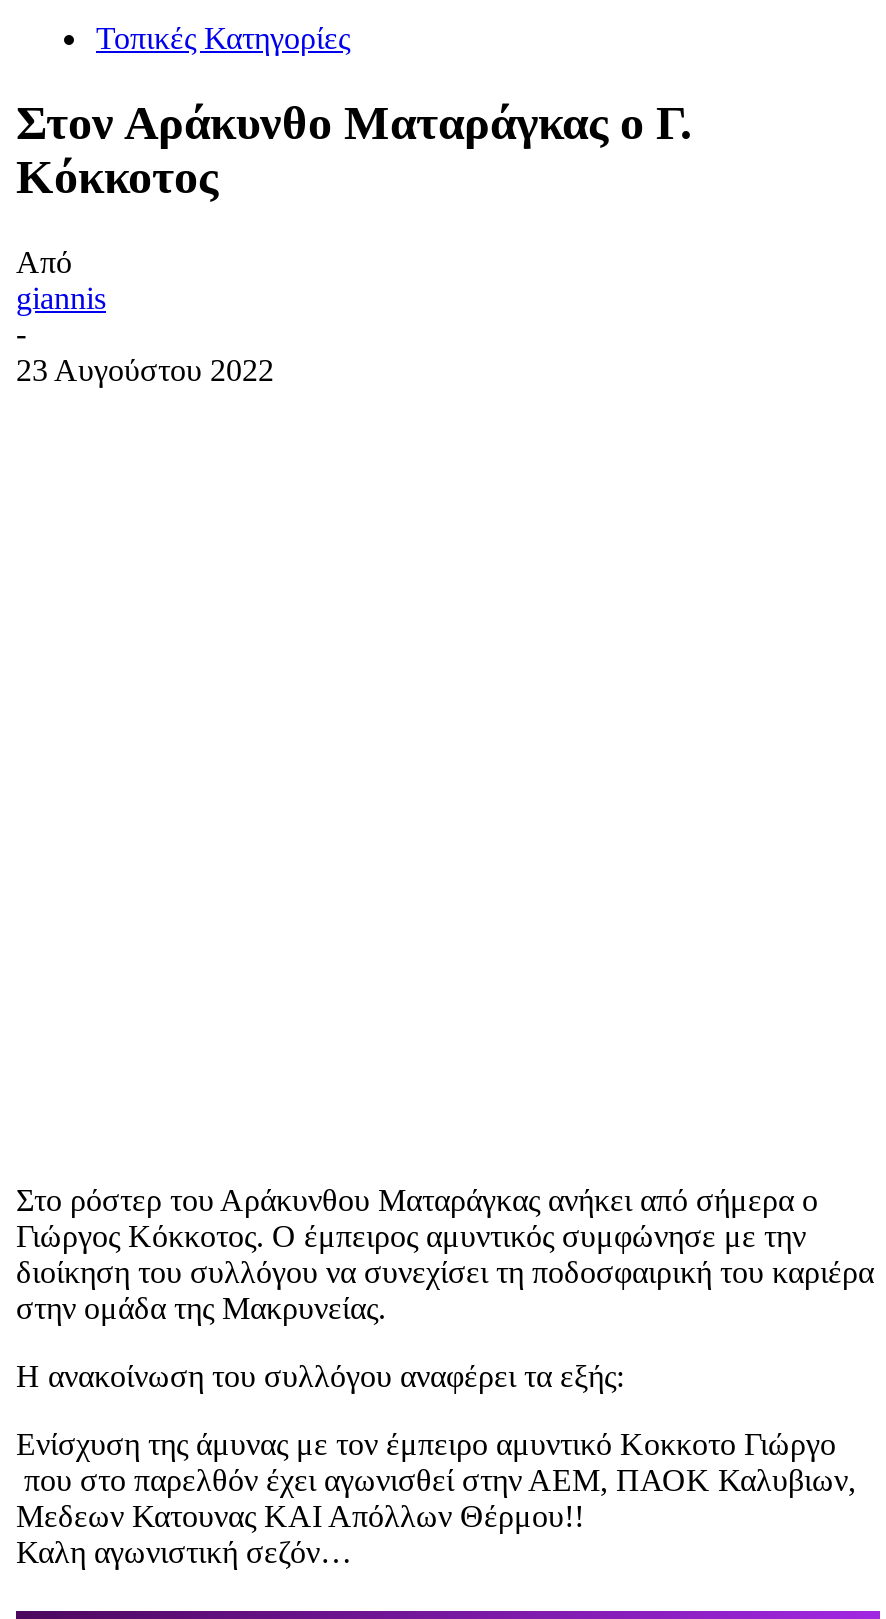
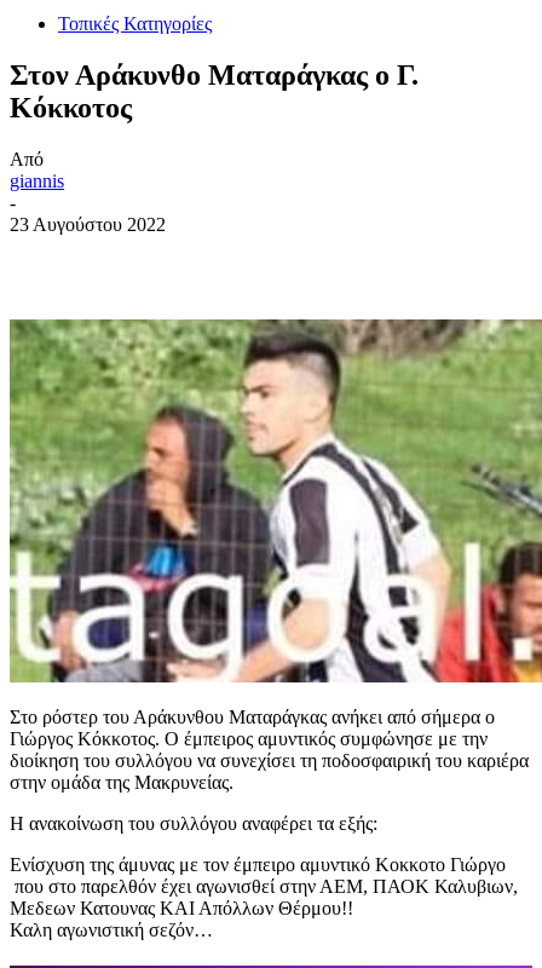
none -> [8,318,538,684] [image]

